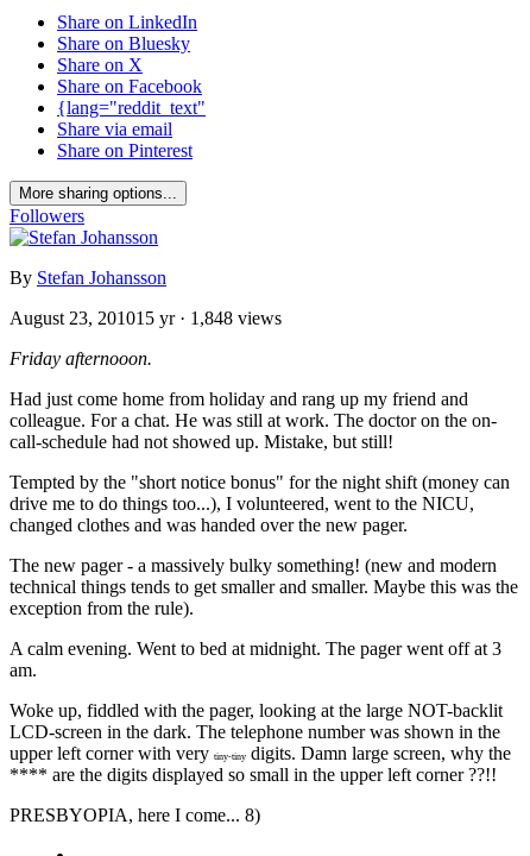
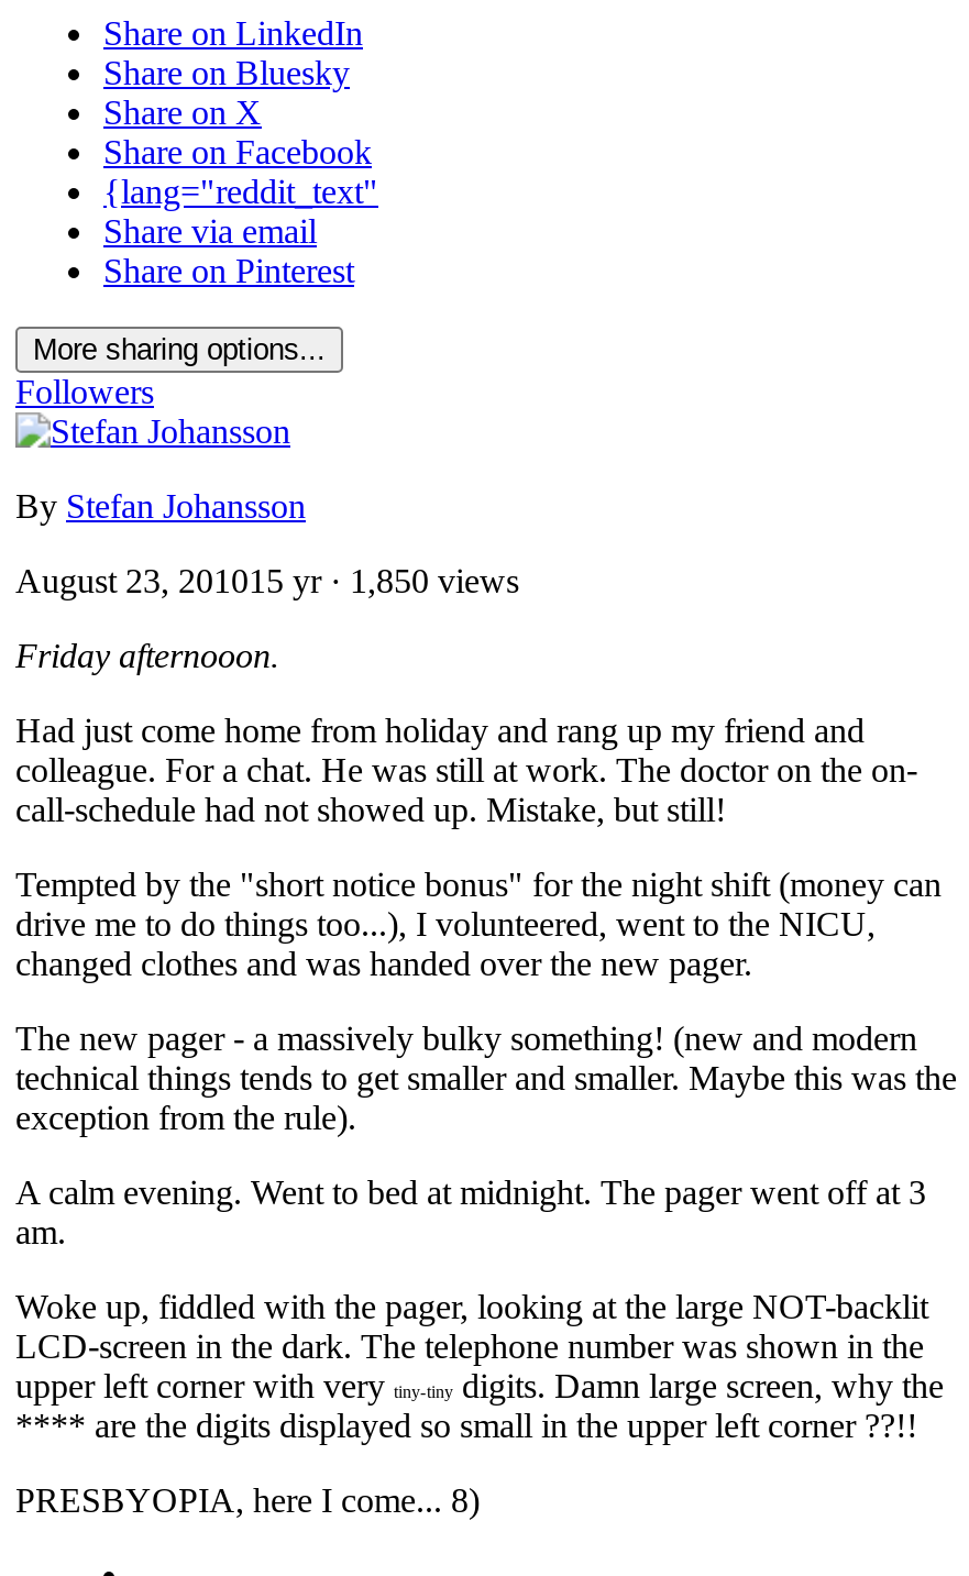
[10,309,282,329] August 23, 201015 yr · 1,848 views -> [15,563,519,600] August 23, 201015 yr · 1,850 views

